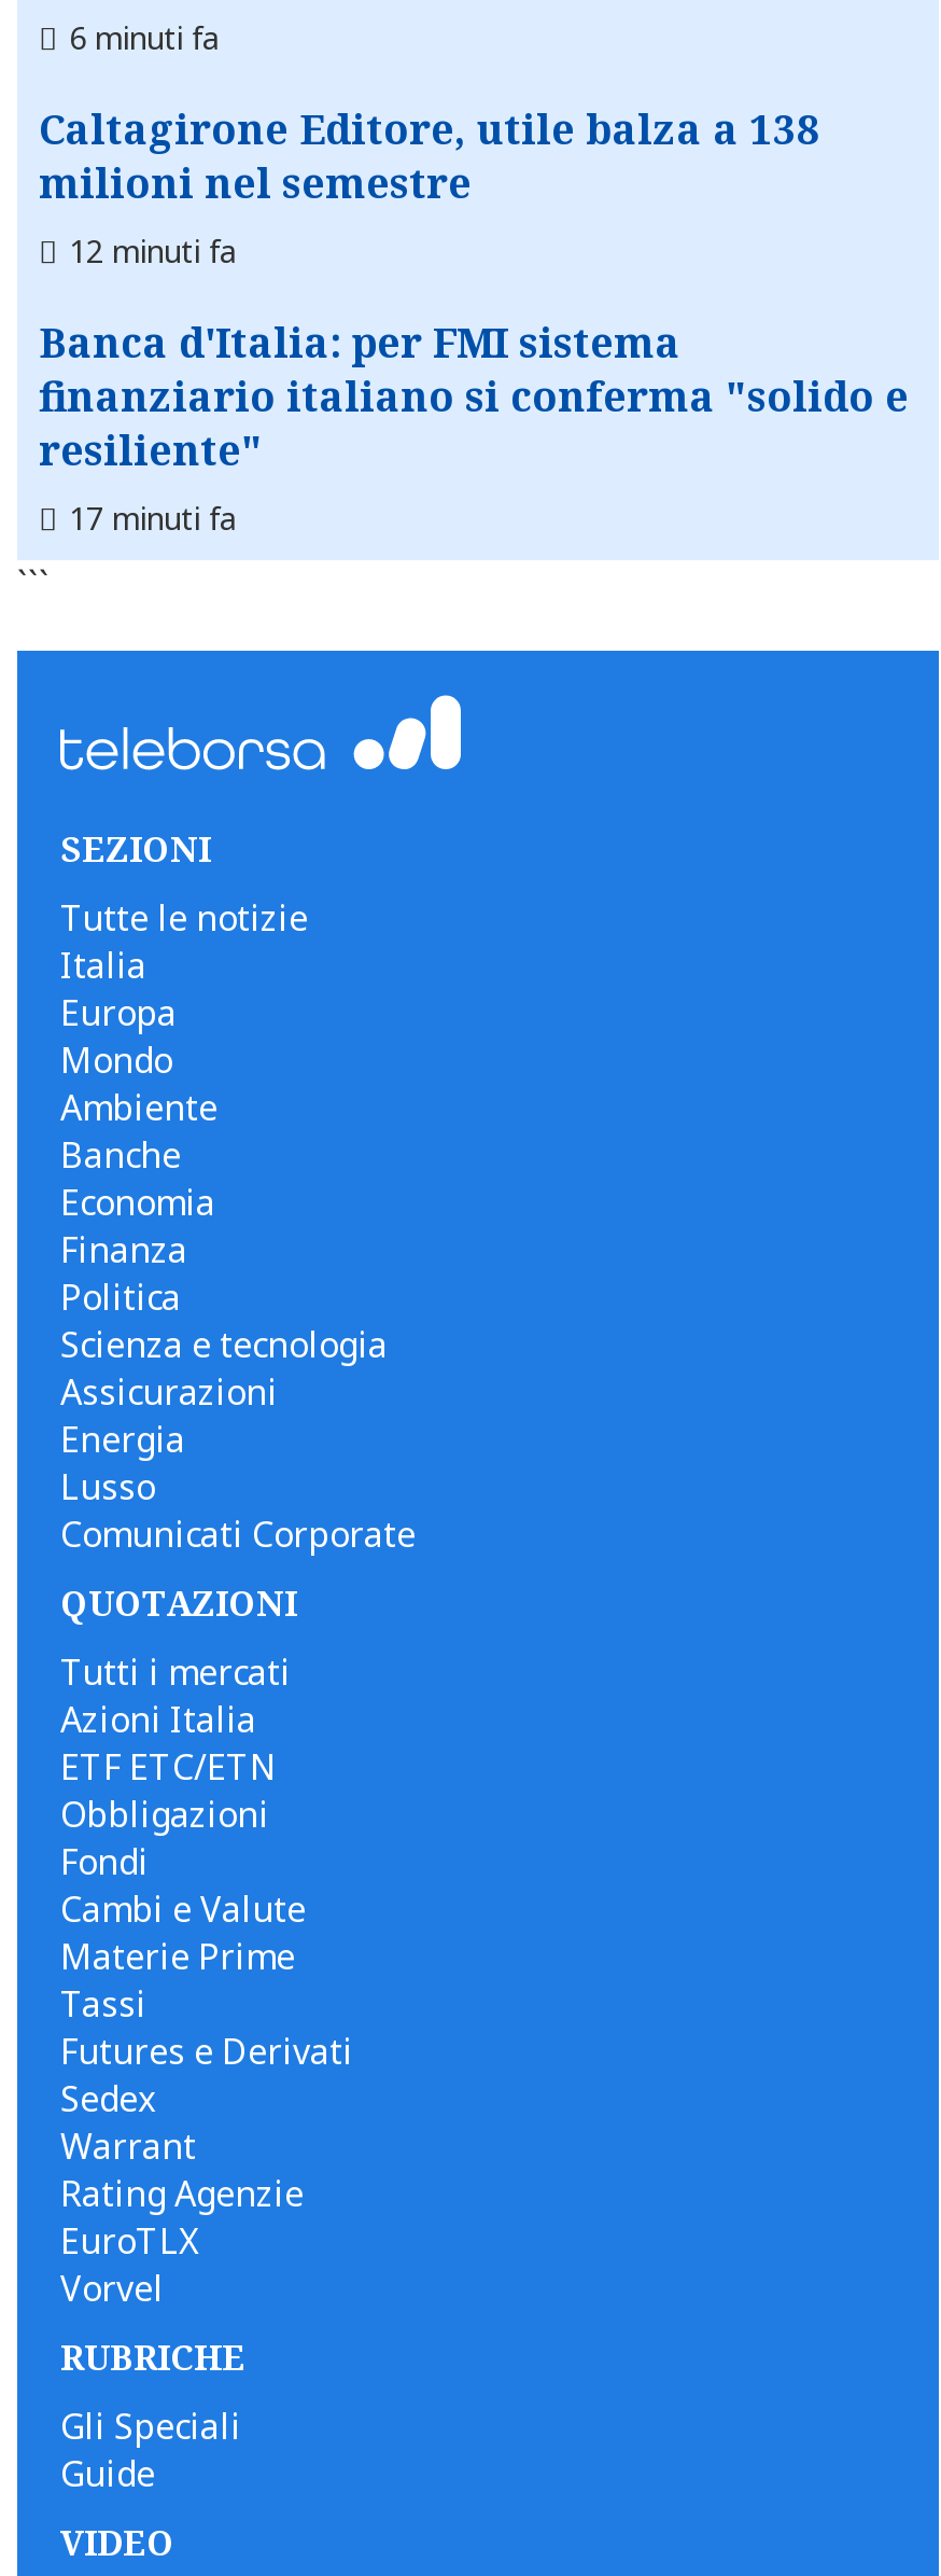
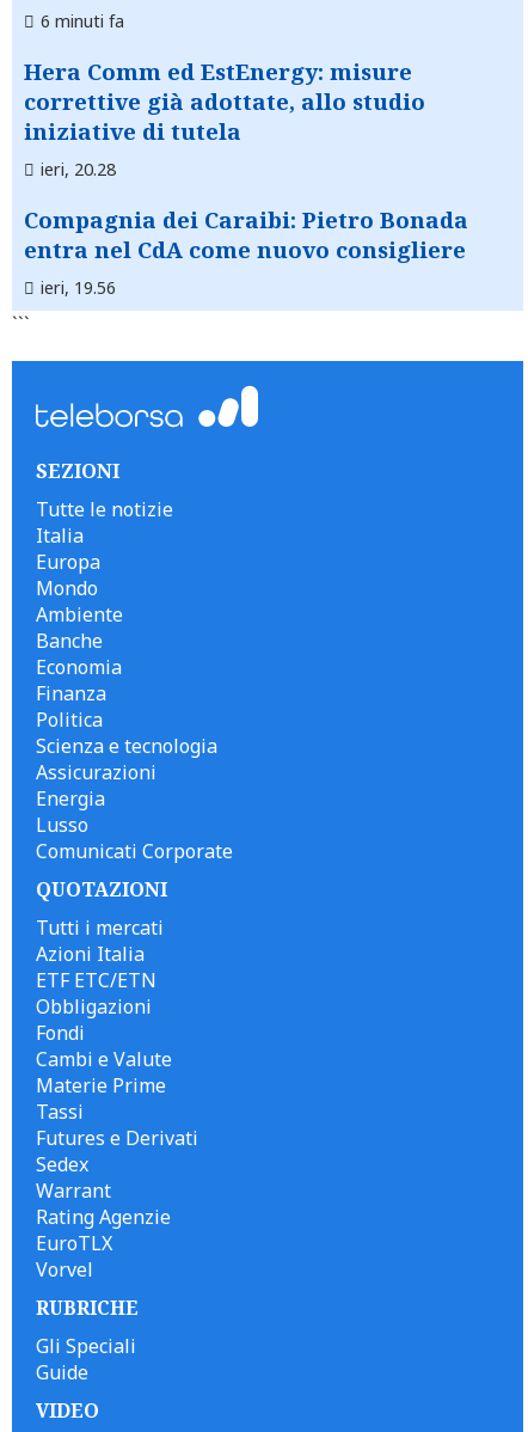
[39,101,820,271] Caltagirone Editore, utile balza a 138 | milioni nel semestre | 12 minuti fa -> [24,56,425,180] Hera Comm ed EstEnergy: misure | correttive già adottate, allo studio | iniziative di tutela | ieri, 20.28
[39,314,909,538] Banca d'Italia: per FMI sistema | finanziario italiano si conferma "solido e | resiliente" | 17 minuti fa -> [24,204,468,298] Compagnia dei Caraibi: Pietro Bonada | entra nel CdA come nuovo consigliere | ieri, 19.56

